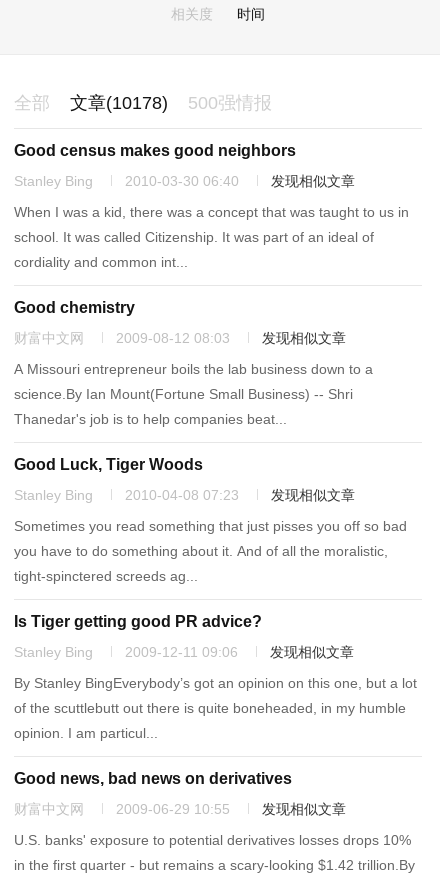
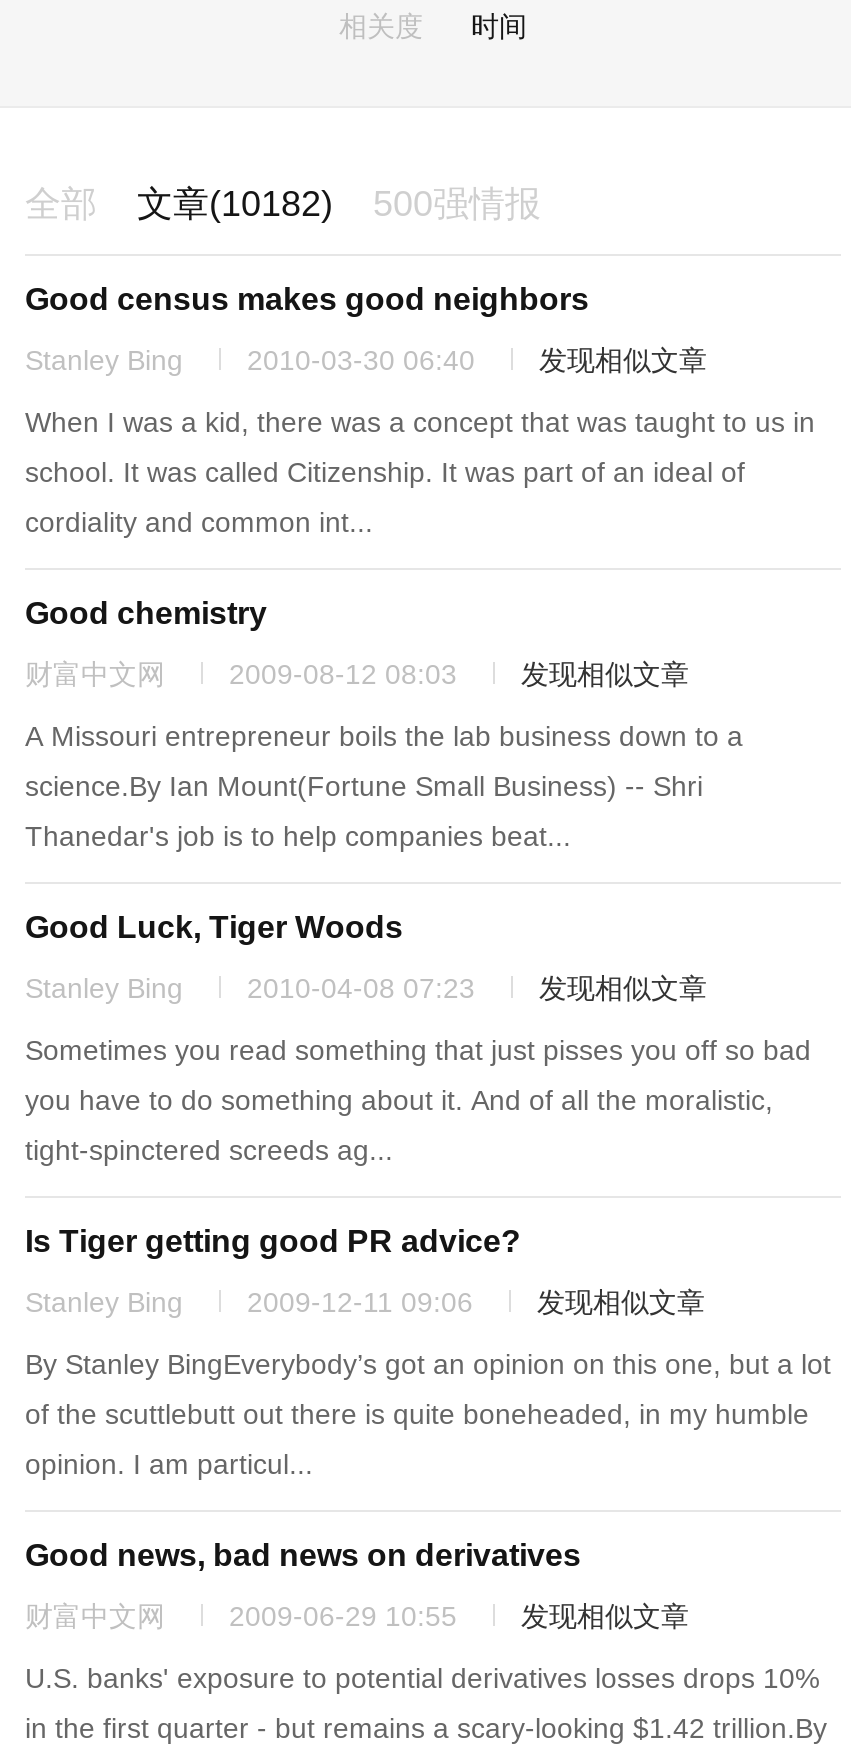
[14,93,272,113] 全部 文章(10178) 500强情报 -> [25,184,541,224] 全部 文章(10182) 500强情报

